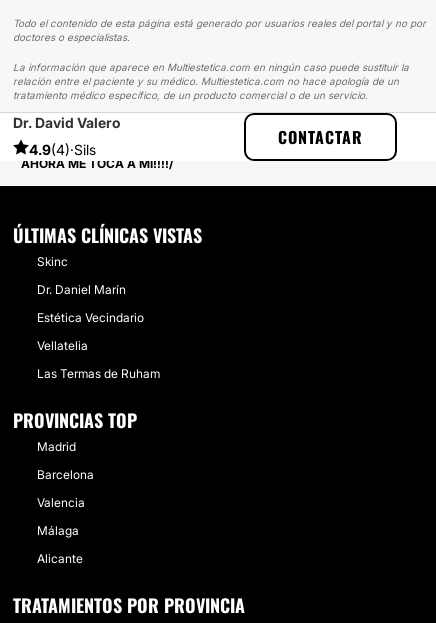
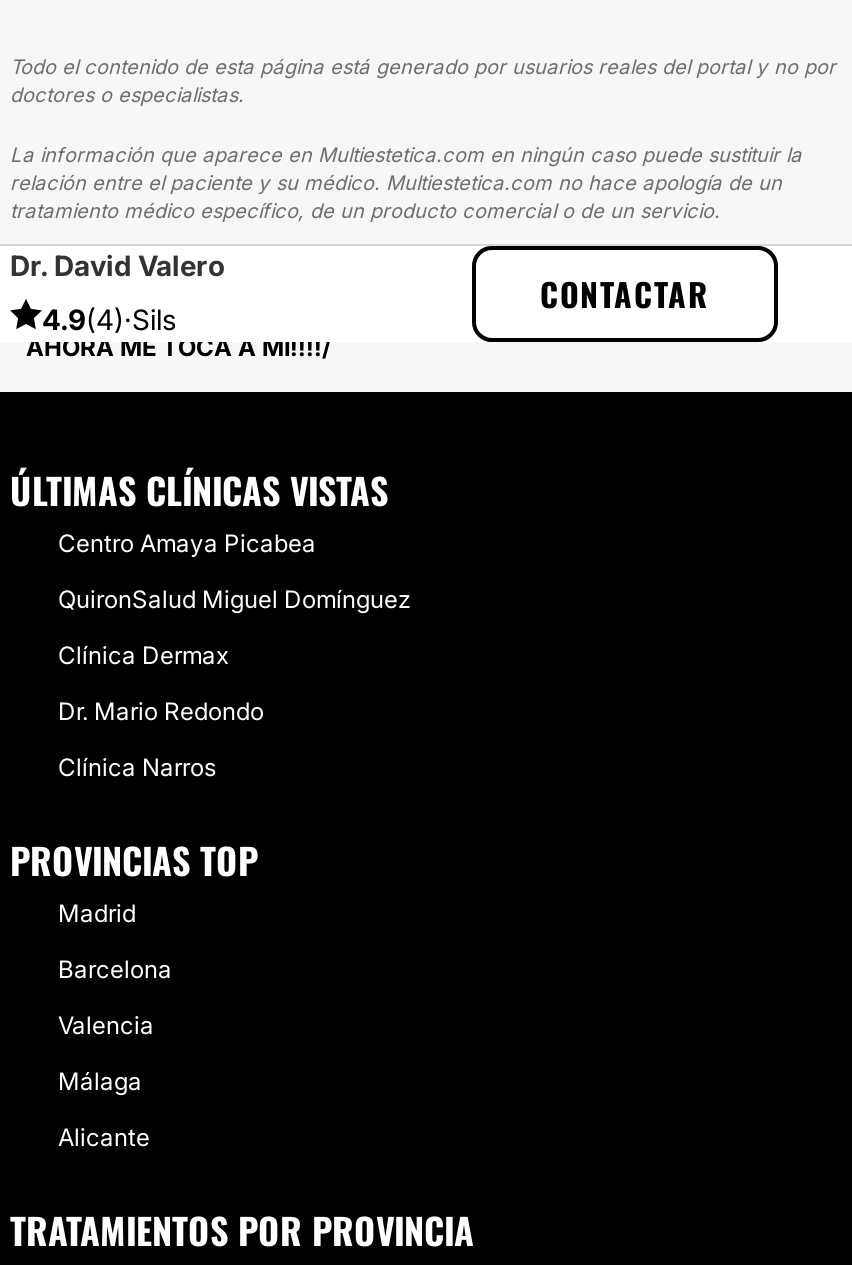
[37,254,68,269] Skinc -> [58,528,316,558] Centro Amaya Picabea
[37,282,126,297] Dr. Daniel Marín -> [58,584,410,614] QuironSalud Miguel Domínguez
[37,310,144,325] Estética Vecindario -> [58,640,228,670] Clínica Dermax
[37,338,88,353] Vellatelia -> [58,696,264,726] Dr. Mario Redondo
[37,366,160,381] Las Termas de Ruham -> [58,752,216,782] Clínica Narros

